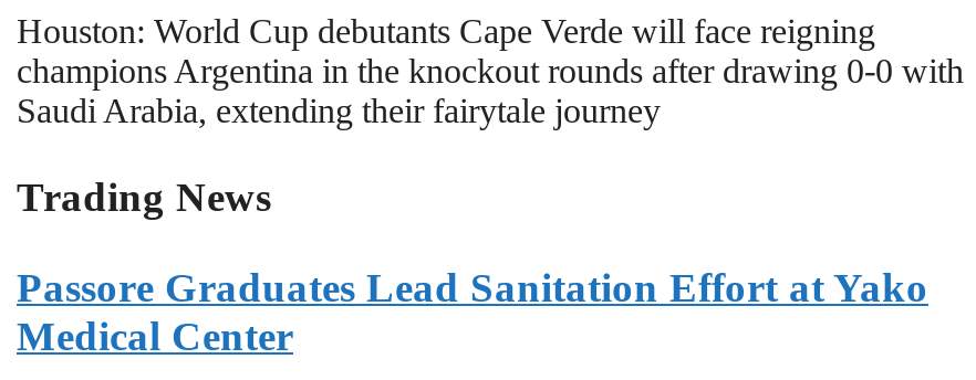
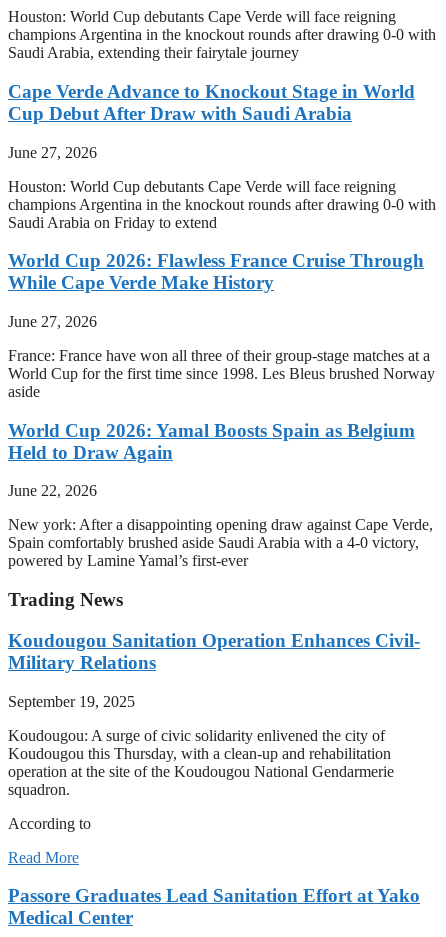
none -> [8,81,436,569] Cape Verde Advance to Knockout Stage in World | Cup Debut After Draw with Saudi Arabia | June 27, 2026 | Houston: World Cup debutants Cape Verde will face reigning | champions Argentina in the knockout rounds after drawing 0-0 with | Saudi Arabia on Friday to extend | World Cup 2026: Flawless France Cruise Through | While Cape Verde Make History | June 27, 2026 | France: France have won all three of their group-stage matches at a | World Cup for the first time since 1998. Les Bleus brushed Norway | aside | World Cup 2026: Yamal Boosts Spain as Belgium | Held to Draw Again | June 22, 2026 | New york: After a disappointing opening draw against Cape Verde, | Spain comfortably brushed aside Saudi Arabia with a 4-0 victory, | powered by Lamine Yamal’s first-ever
none -> [8,630,420,866] Koudougou Sanitation Operation Enhances Civil- | Military Relations | September 19, 2025 | Koudougou: A surge of civic solidarity enlivened the city of | Koudougou this Thursday, with a clean-up and rehabilitation | operation at the site of the Koudougou National Gendarmerie | squadron. | According to | Read More

